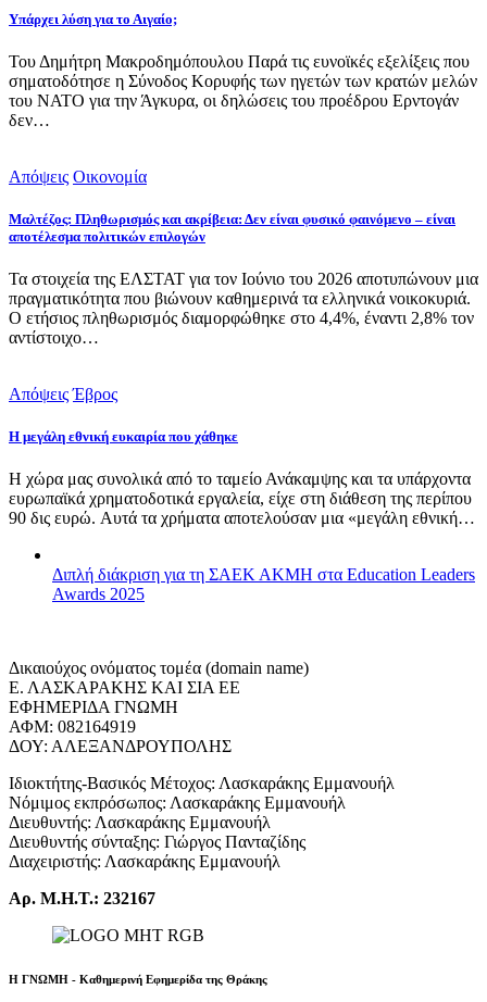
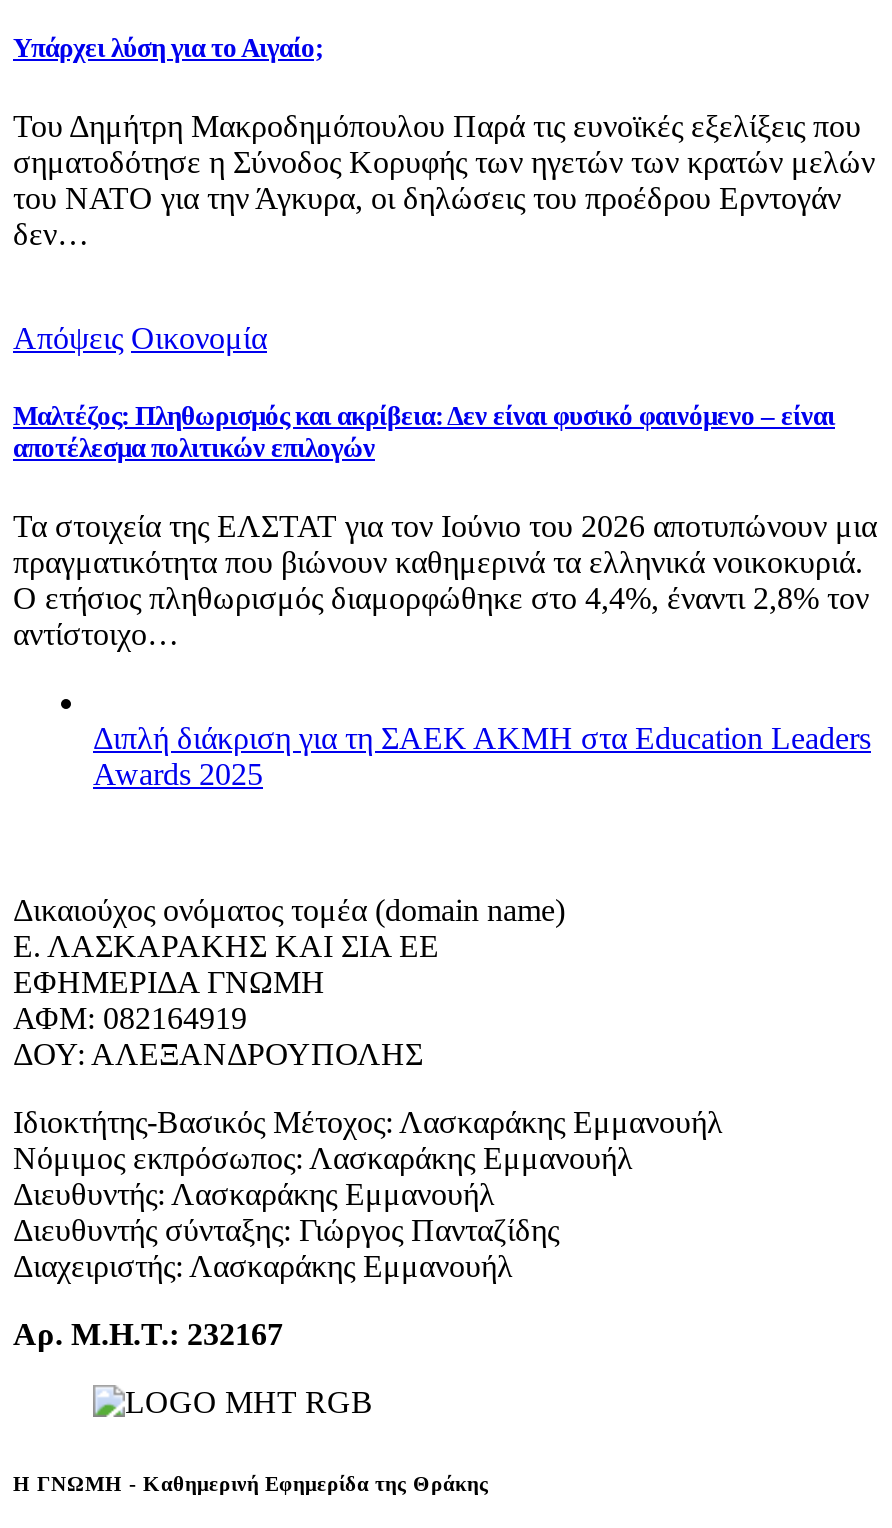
[9,385,475,528] Απόψεις Έβρος | Η μεγάλη εθνική ευκαιρία που χάθηκε | Η χώρα μας συνολικά από το ταμείο Ανάκαμψης και τα υπάρχοντα | ευρωπαϊκά χρηματοδοτικά εργαλεία, είχε στη διάθεση της περίπου | 90 δις ευρώ. Αυτά τα χρήματα αποτελούσαν μια «μεγάλη εθνική… -> none

